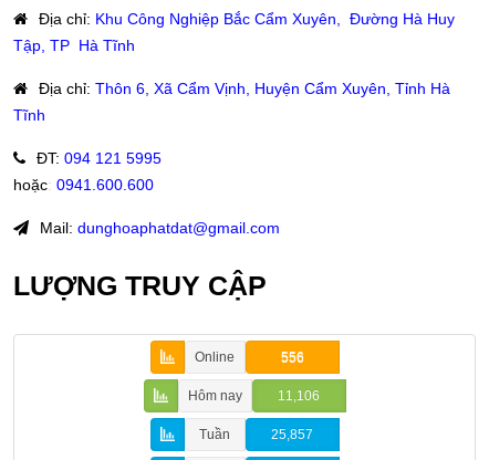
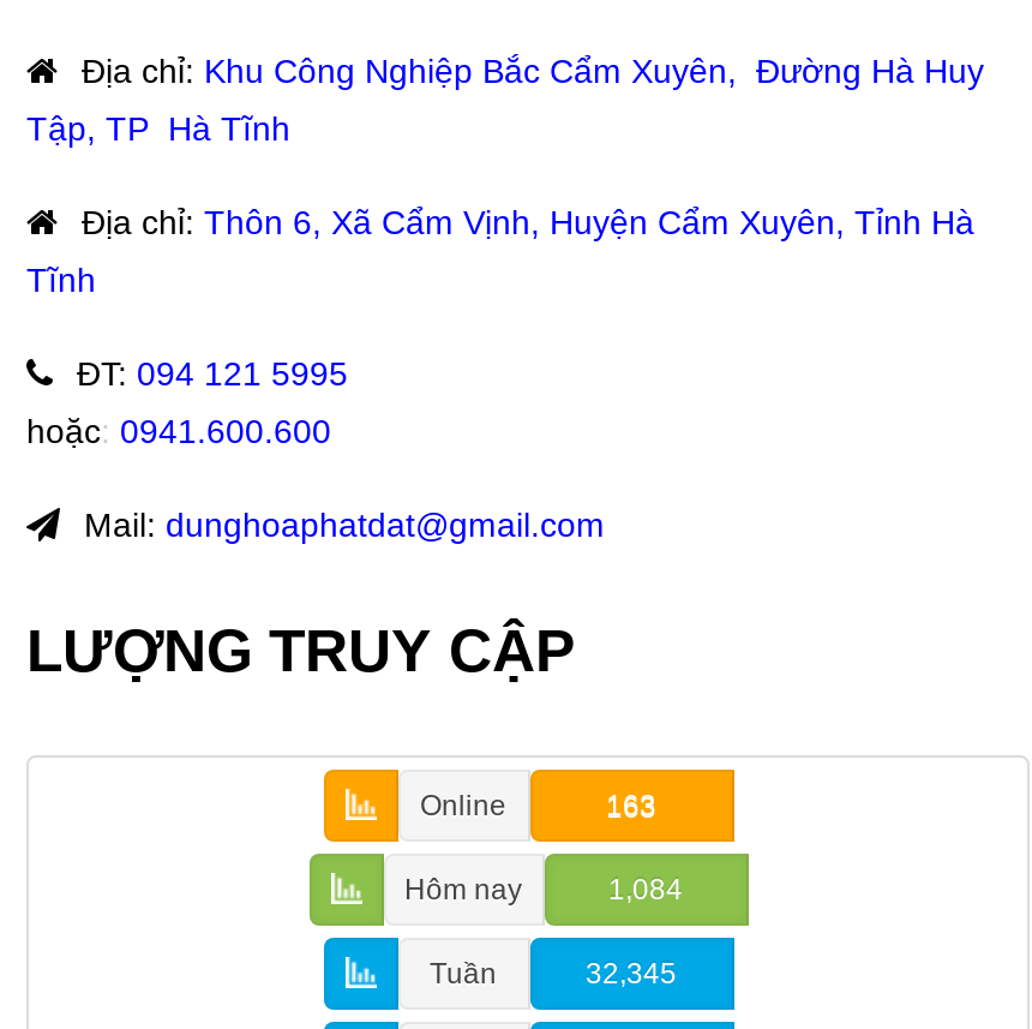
[280,350,304,365] 556 -> [606,790,656,823] 163
[278,389,320,404] 11,106 -> [608,874,683,907] 1,084
[271,427,313,443] 25,857 -> [586,958,677,992] 32,345

